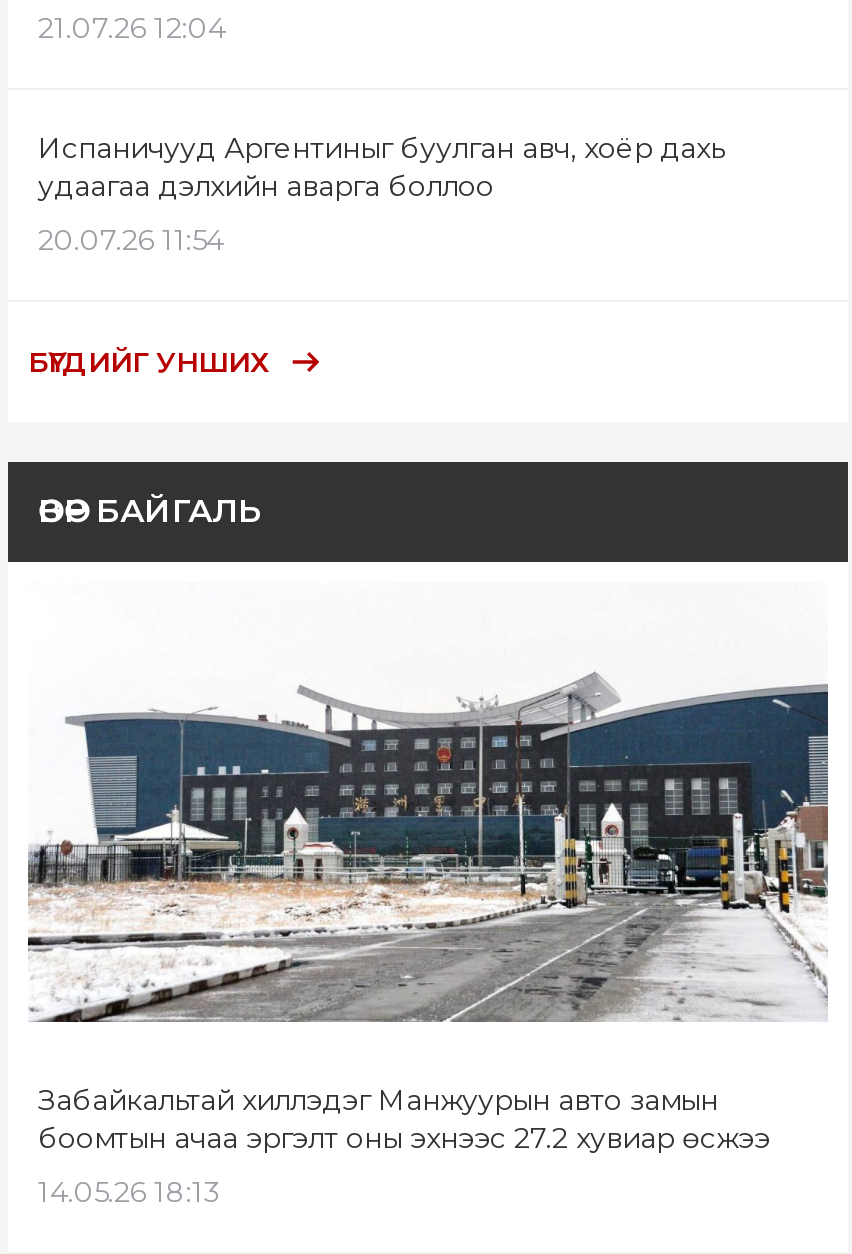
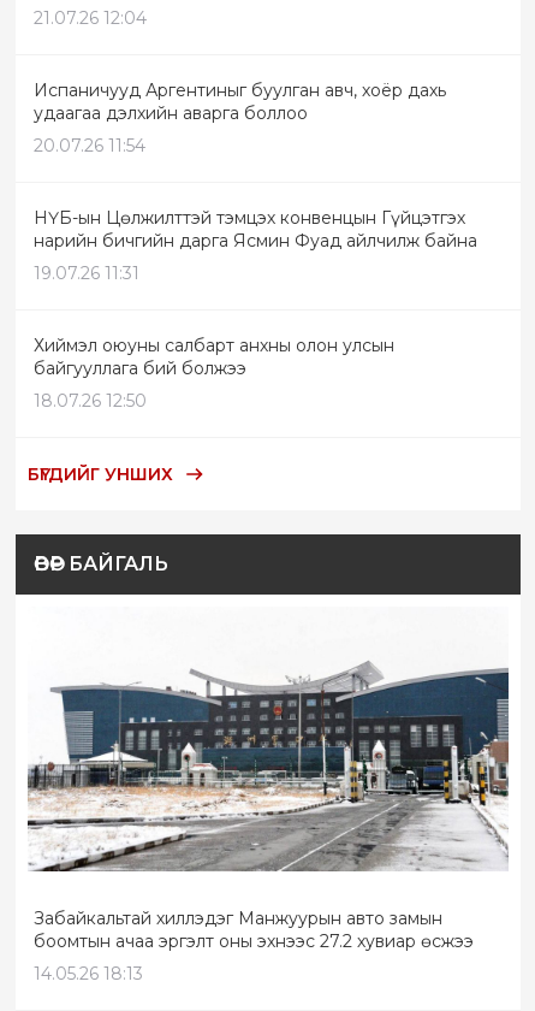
none -> [34,207,477,411] НҮБ-ын Цөлжилттэй тэмцэх конвенцын Гүйцэтгэх | нарийн бичгийн дарга Ясмин Фуад айлчилж байна | 19.07.26 11:31 | Хиймэл оюуны салбарт анхны олон улсын | байгууллага бий болжээ | 18.07.26 12:50

